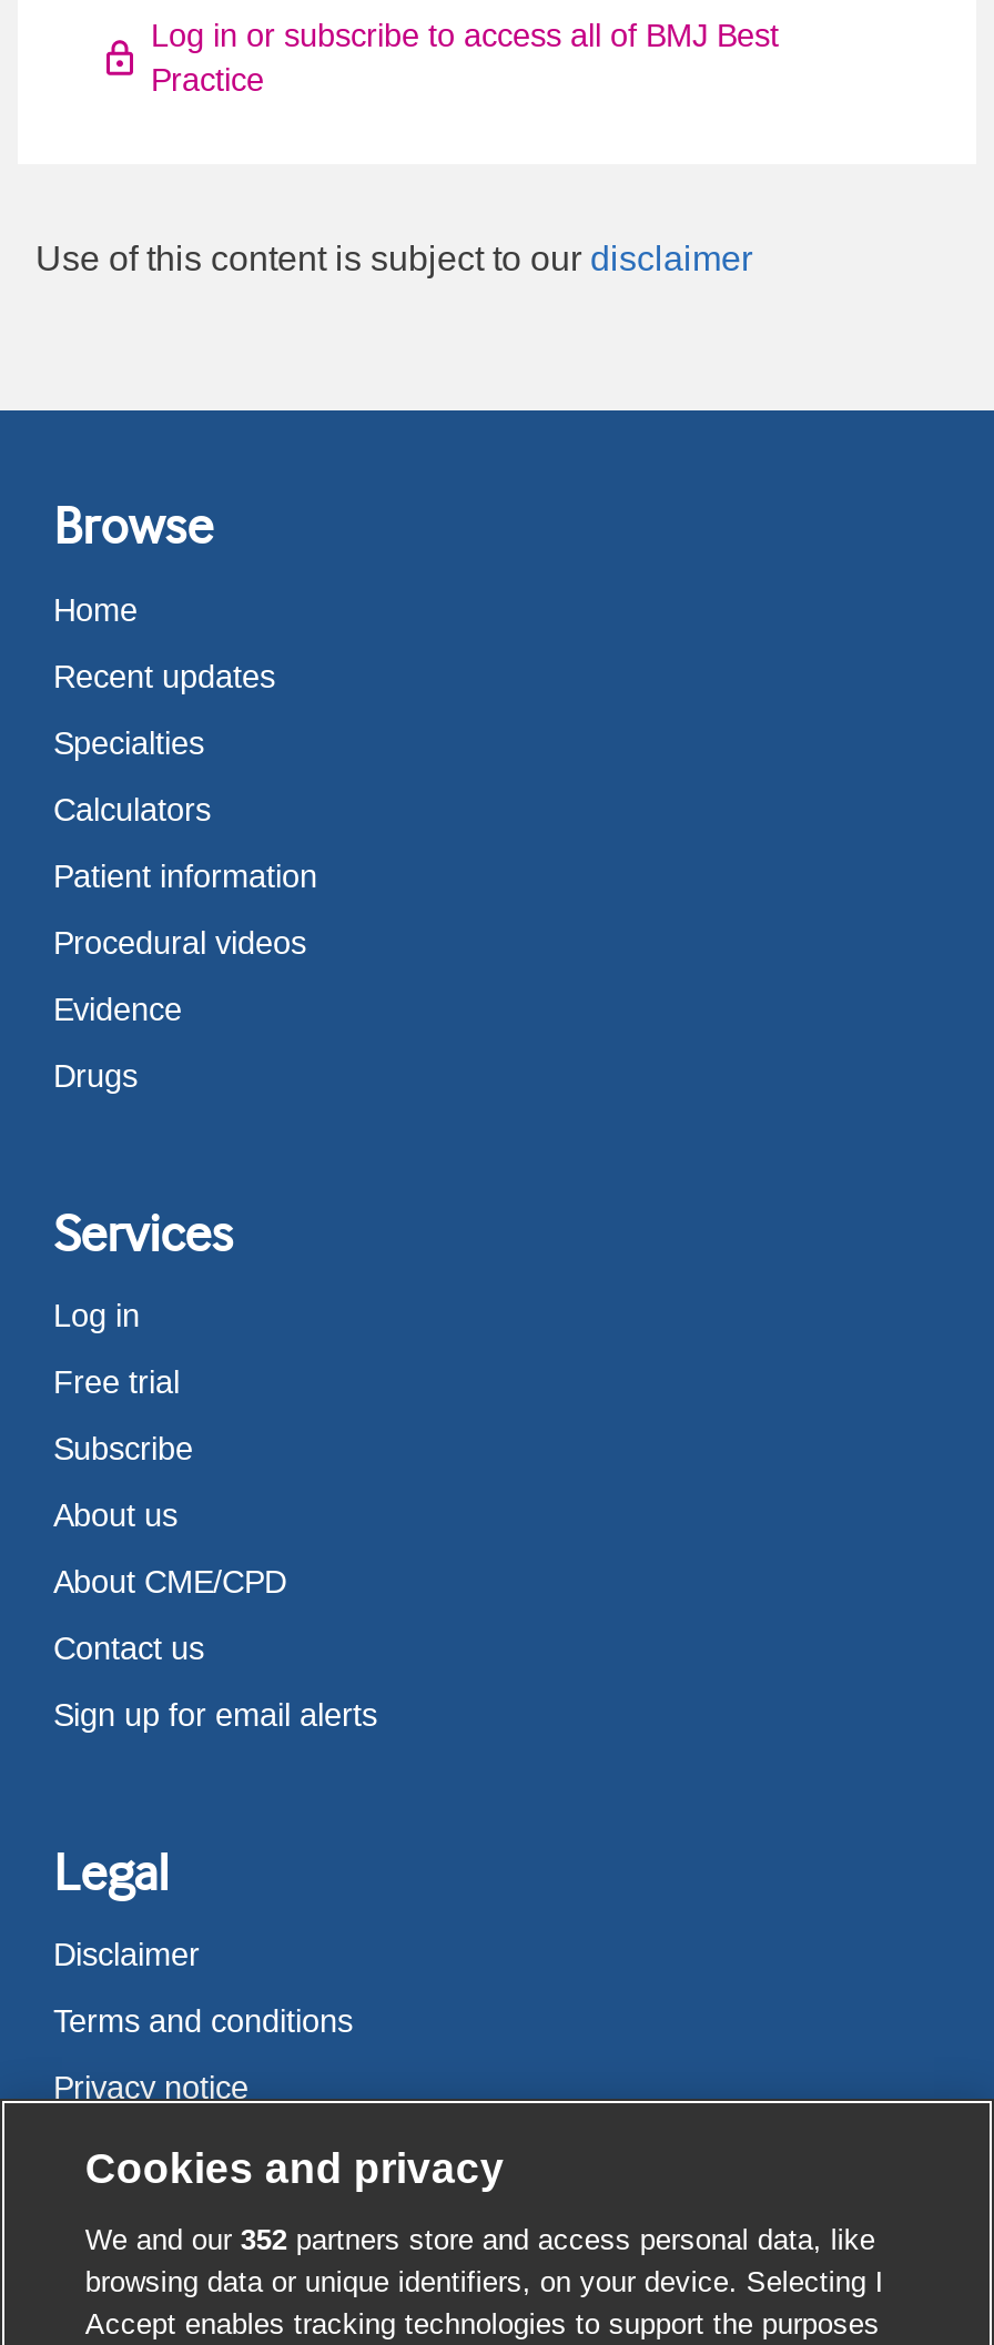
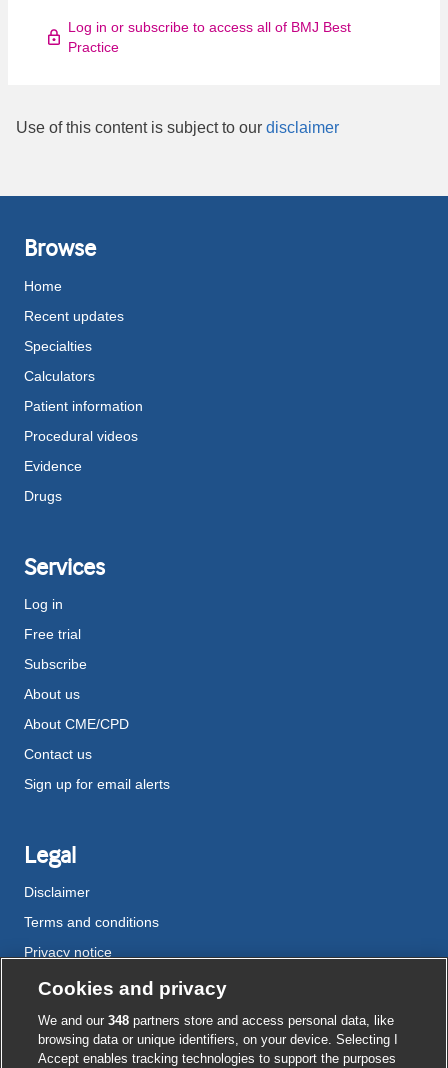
[85,2223,875,2256] We and our 352 partners store and access personal data, like -> [38,1013,394,1028] We and our 348 partners store and access personal data, like

